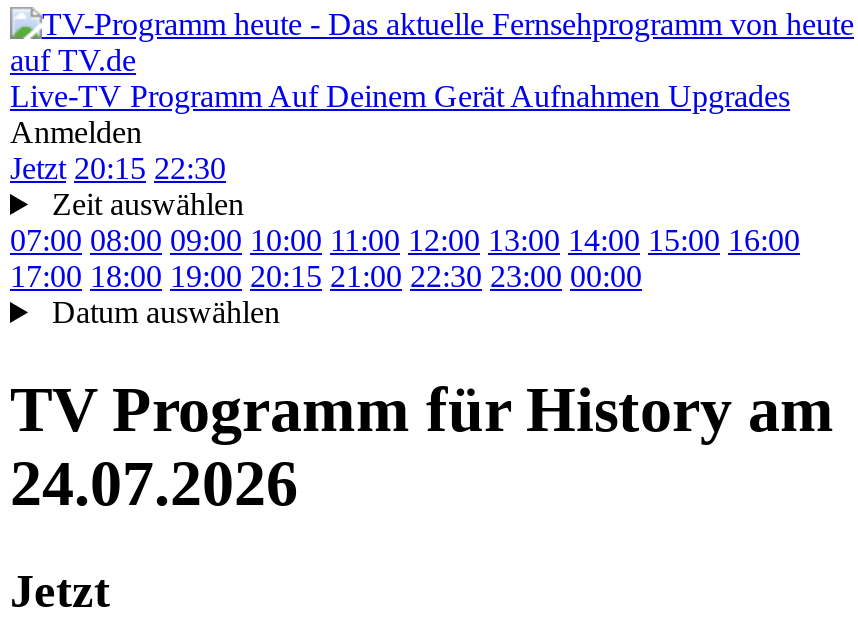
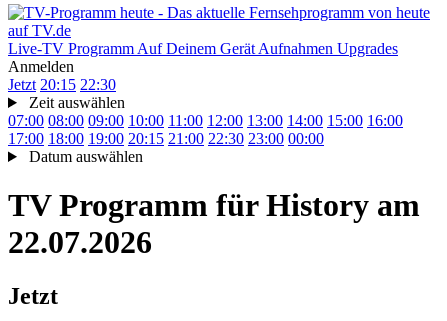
[10,448,298,520] 24.07.2026 -> [8,224,152,260] 22.07.2026

